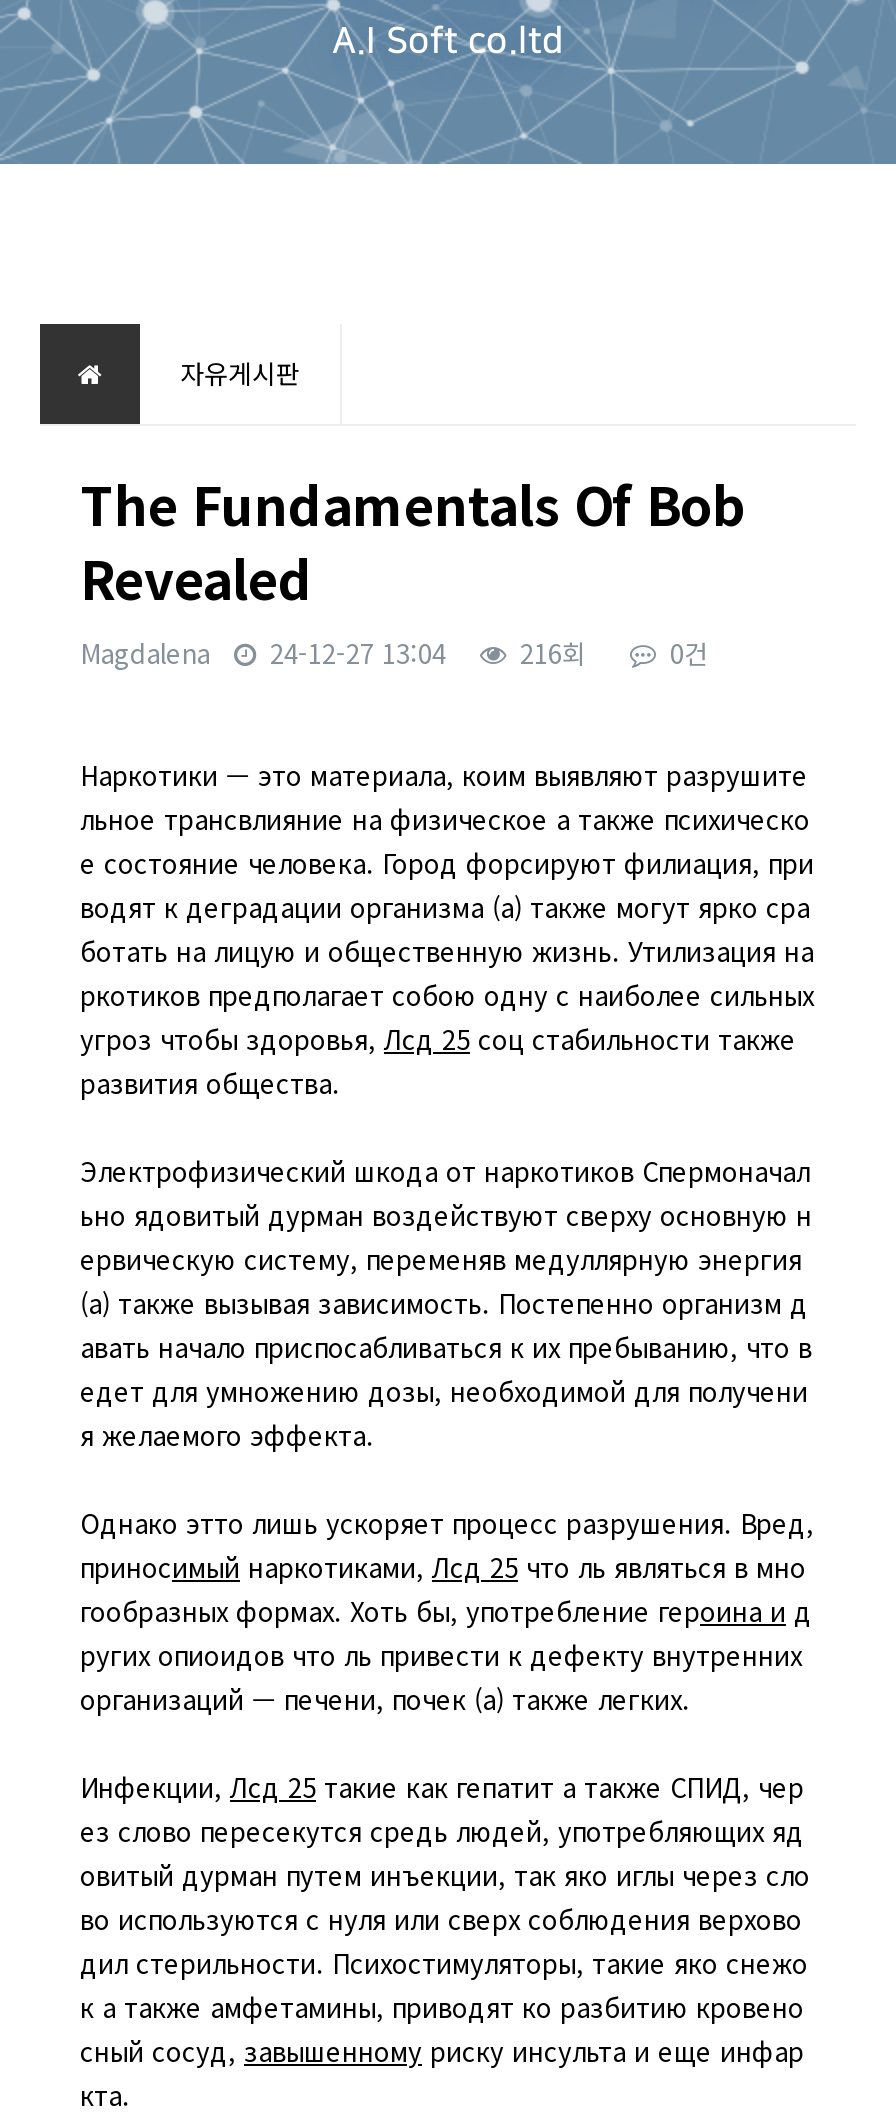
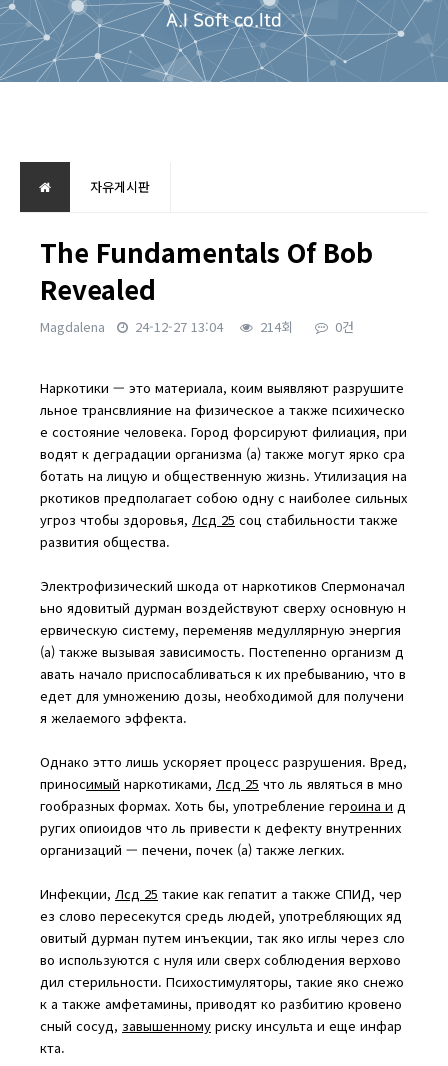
[80,634,708,672] Magdalena 24-12-27 13:04 216회 0건 -> [40,317,354,336] Magdalena 24-12-27 13:04 214회 0건

